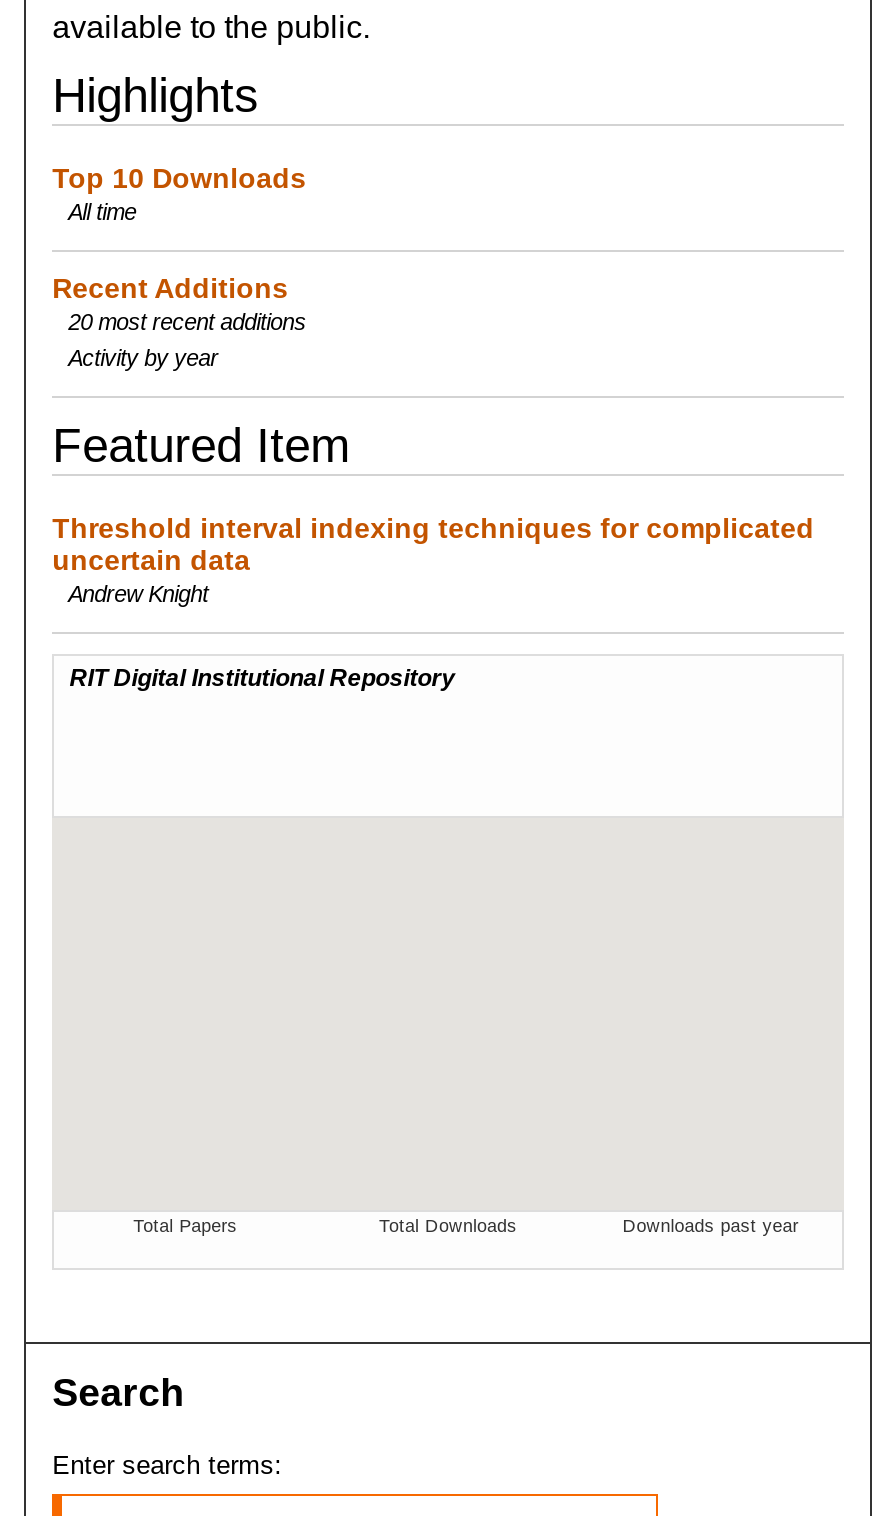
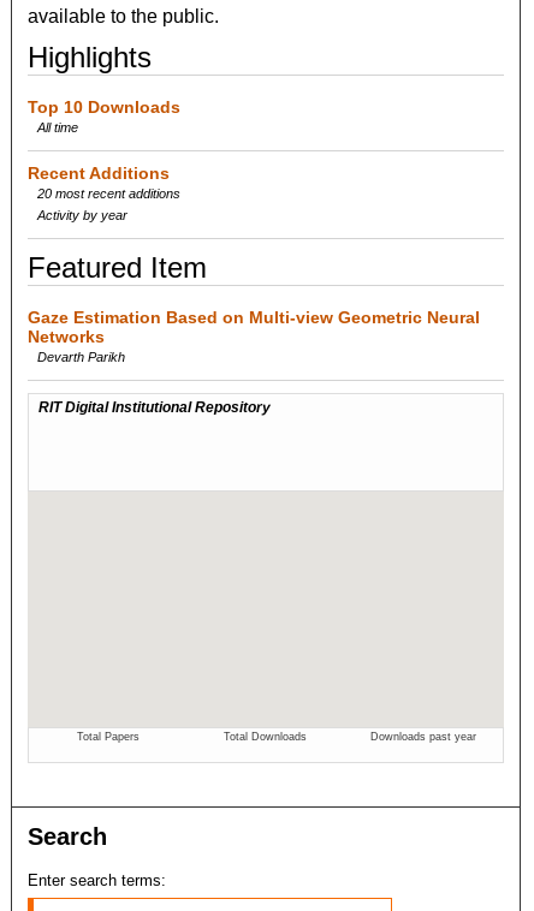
[52,512,814,606] Threshold interval indexing techniques for complicated | uncertain data | Andrew Knight -> [28,307,480,364] Gaze Estimation Based on Multi-view Geometric Neural | Networks | Devarth Parikh

